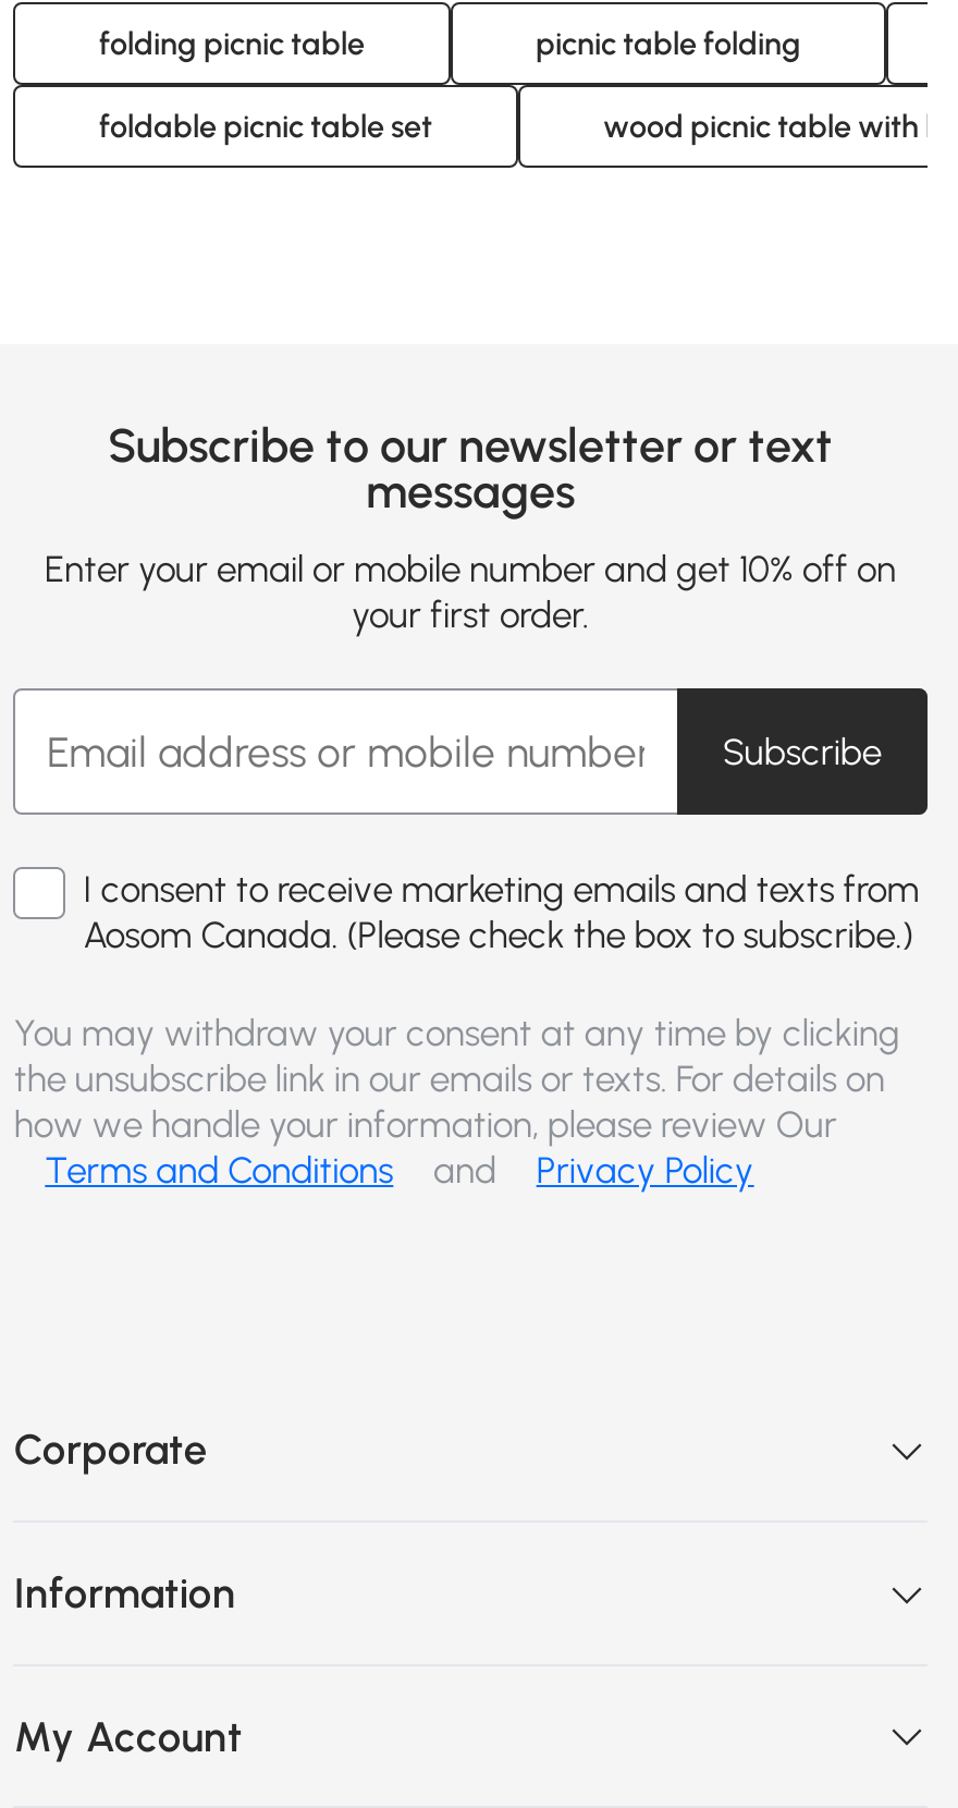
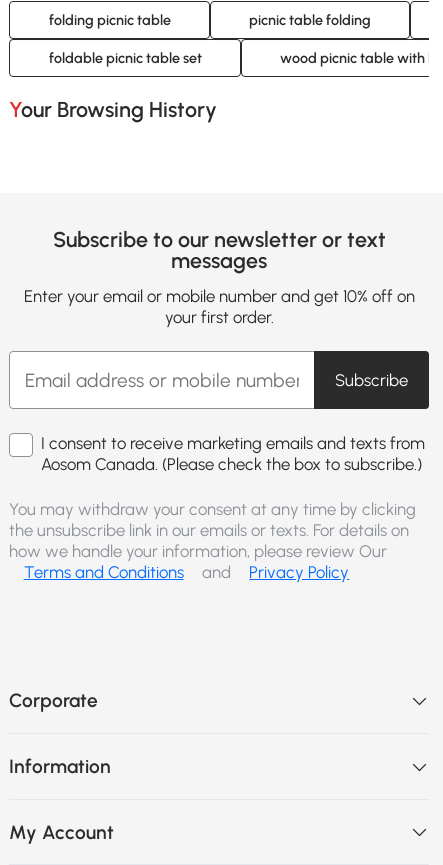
none -> [21,97,217,122] Your Browsing History

